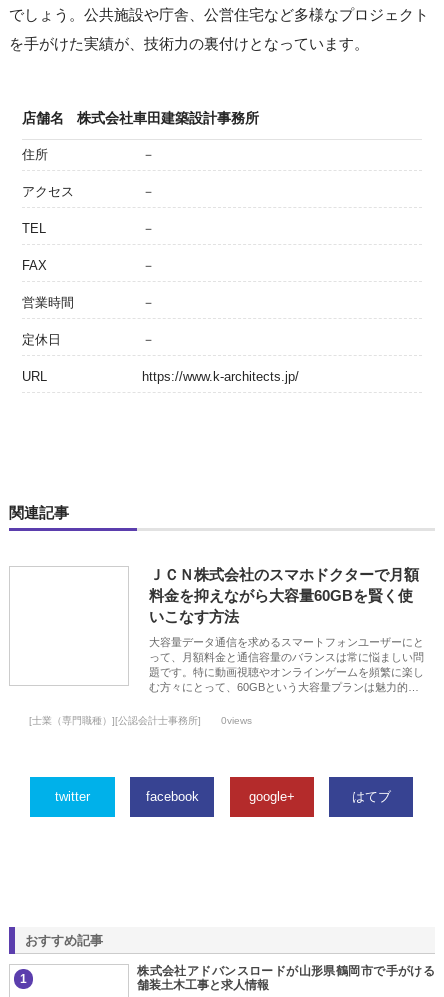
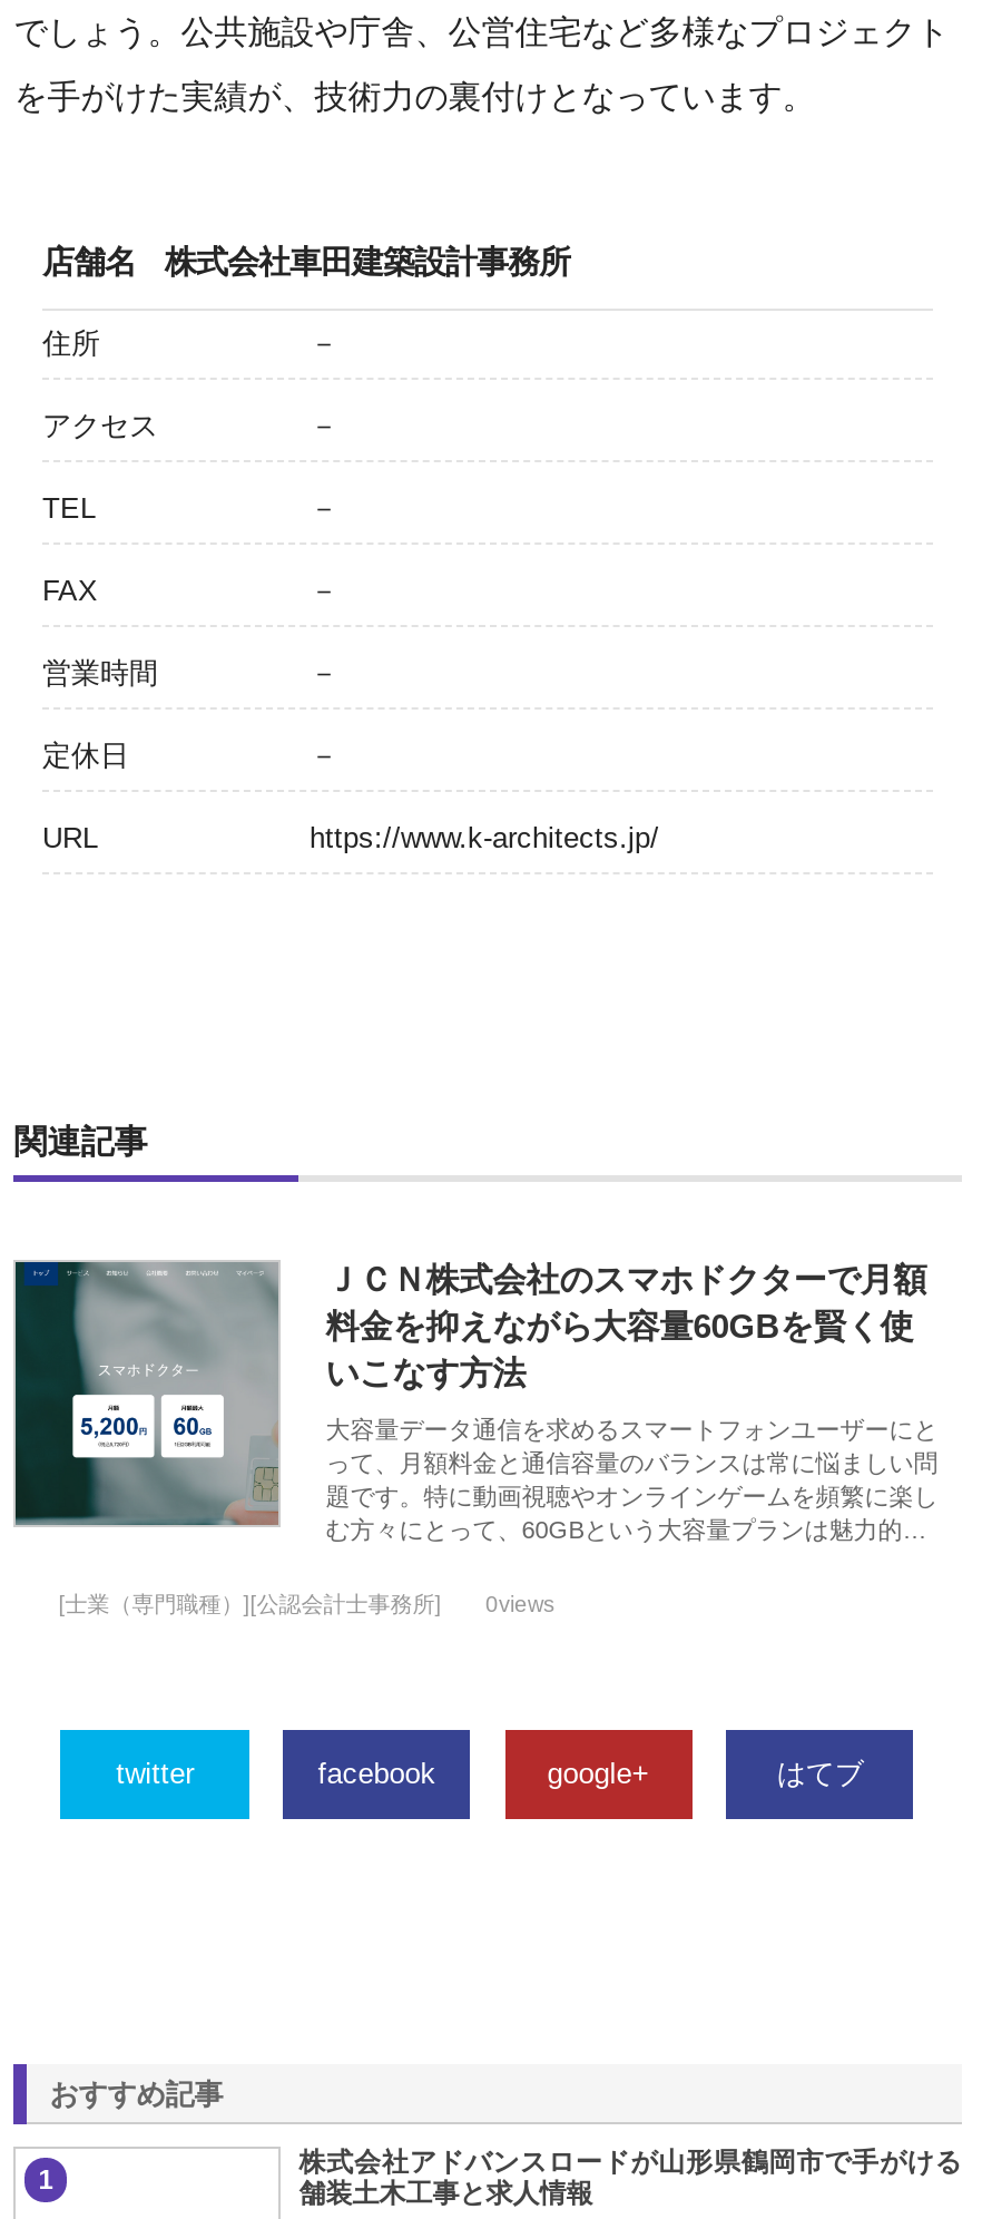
none -> [13,1260,281,1527] [image]

